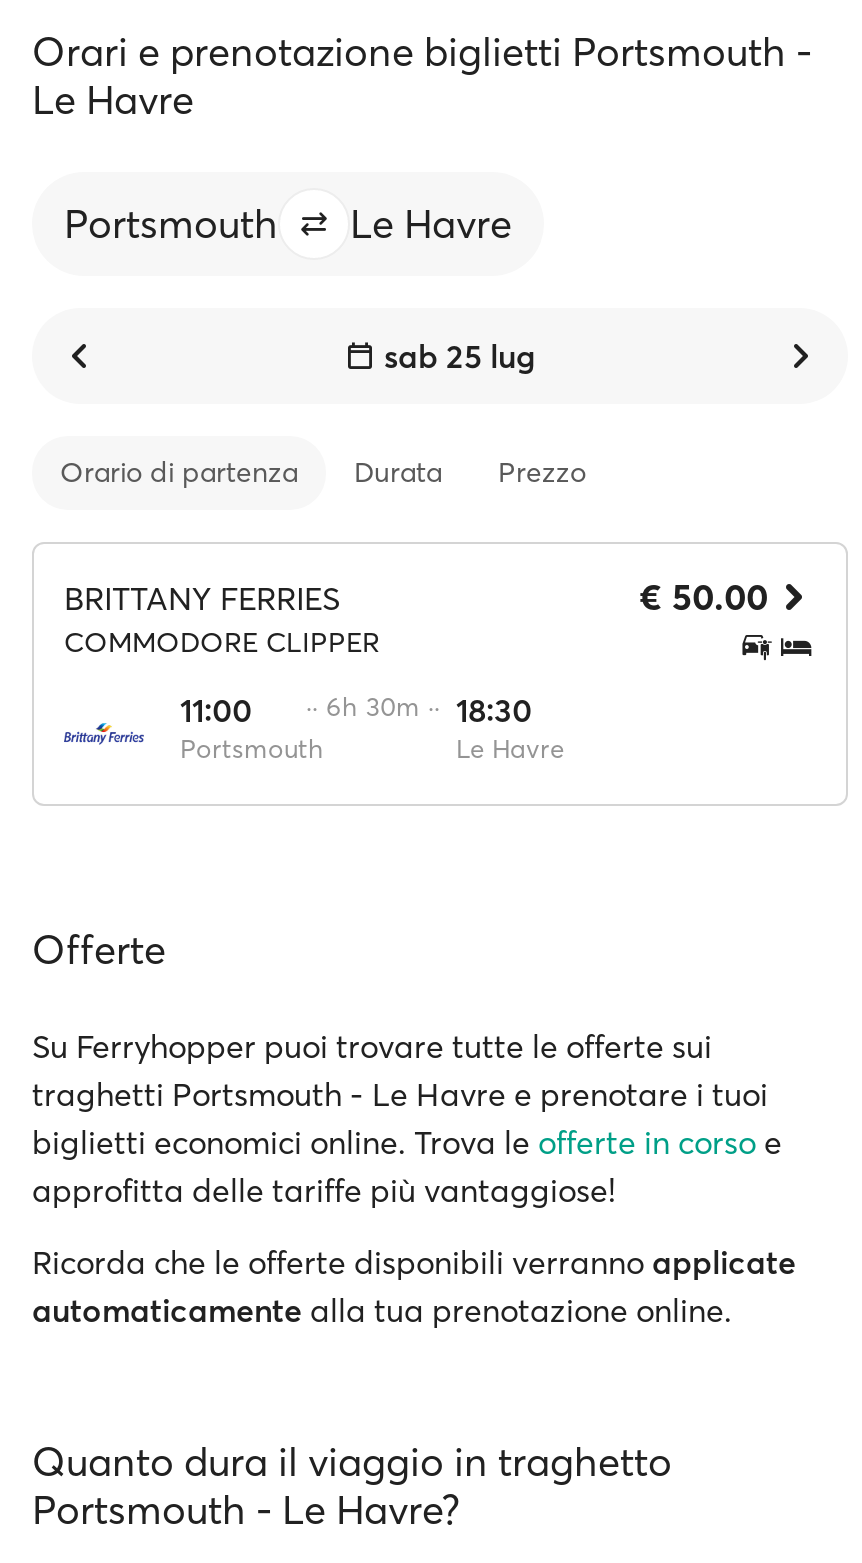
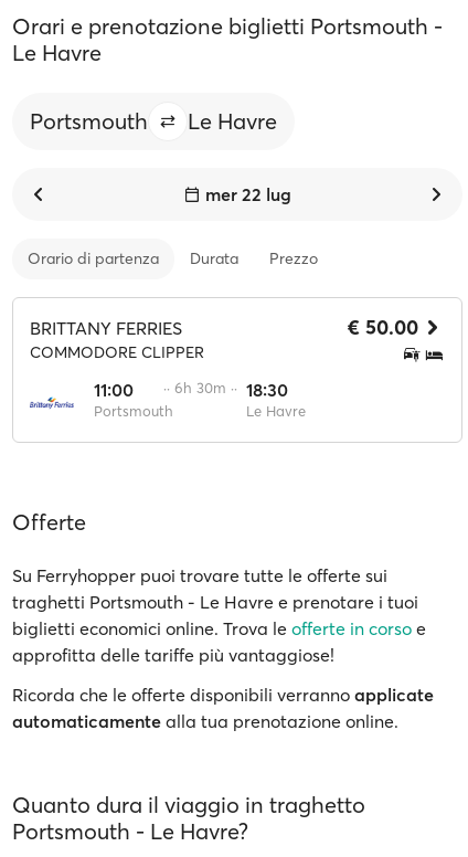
[384,336,536,376] sab 25 lug -> [205,183,291,205] mer 22 lug

